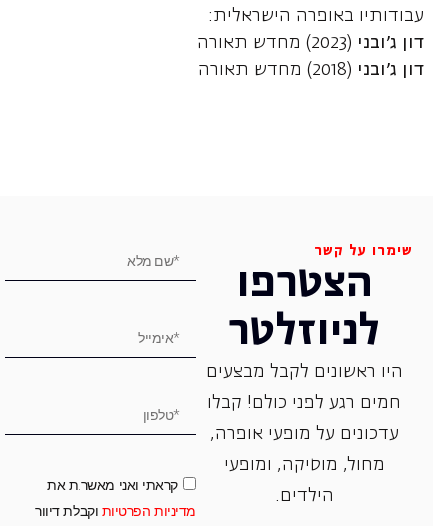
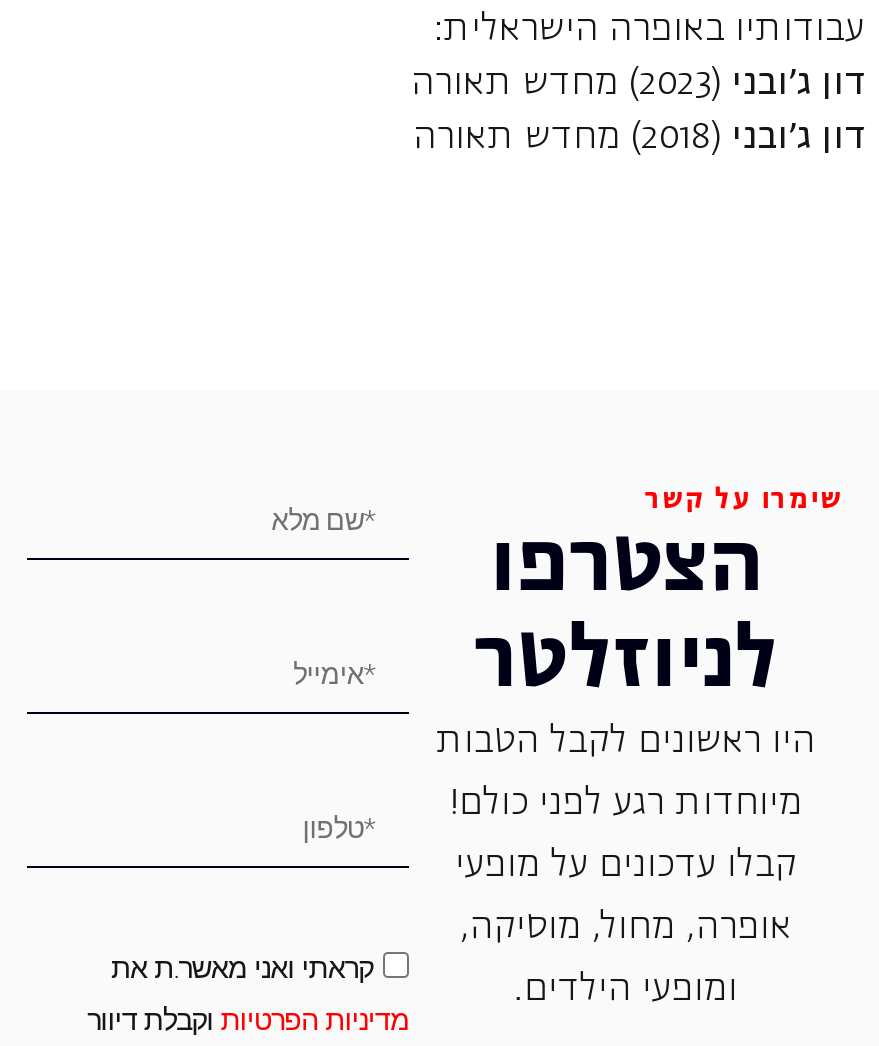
[206,363,403,381] היו ראשונים לקבל מבצעים -> [436,724,816,760] היו ראשונים לקבל הטבות
[207,394,401,412] חמים רגע לפני כולם! קבלו -> [449,786,803,822] מיוחדות רגע לפני כולם!
[210,425,399,443] עדכונים על מופעי אופרה, -> [455,848,797,884] קבלו עדכונים על מופעי
[224,456,385,474] מחול, מוסיקה, ומופעי -> [460,910,792,946] אופרה, מחול, מוסיקה,
[275,487,334,505] הילדים. -> [514,972,738,1008] ומופעי הילדים.

